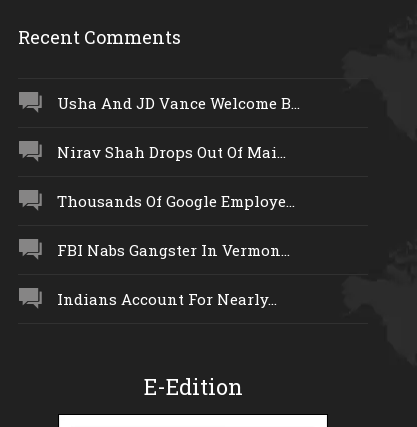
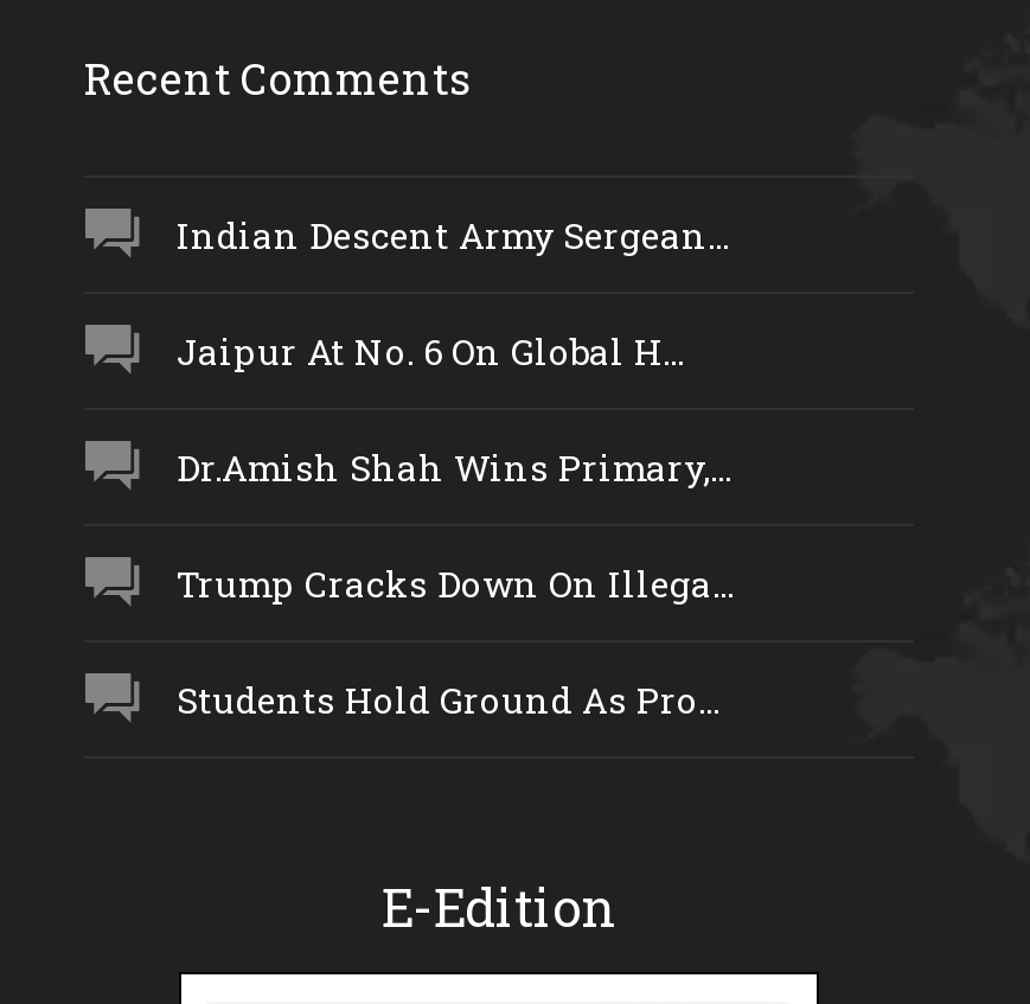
[57,92,300,112] Usha And JD Vance Welcome B... -> [177,211,729,258] Indian Descent Army Sergean...
[57,141,286,161] Nirav Shah Drops Out Of Mai... -> [177,327,684,375] Jaipur At No. 6 On Global H...
[57,190,295,210] Thousands Of Google Employe... -> [177,443,731,491] Dr.Amish Shah Wins Primary,...
[57,239,290,259] FBI Nabs Gangster In Vermon... -> [177,559,734,607] Trump Cracks Down On Illega...
[57,288,277,308] Indians Account For Nearly... -> [177,676,719,723] Students Hold Ground As Pro...

